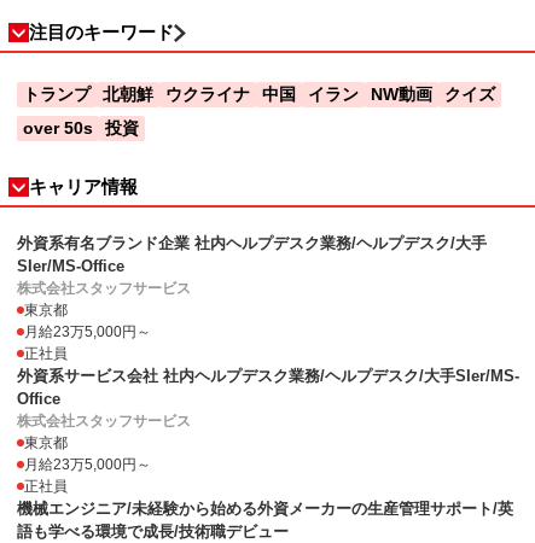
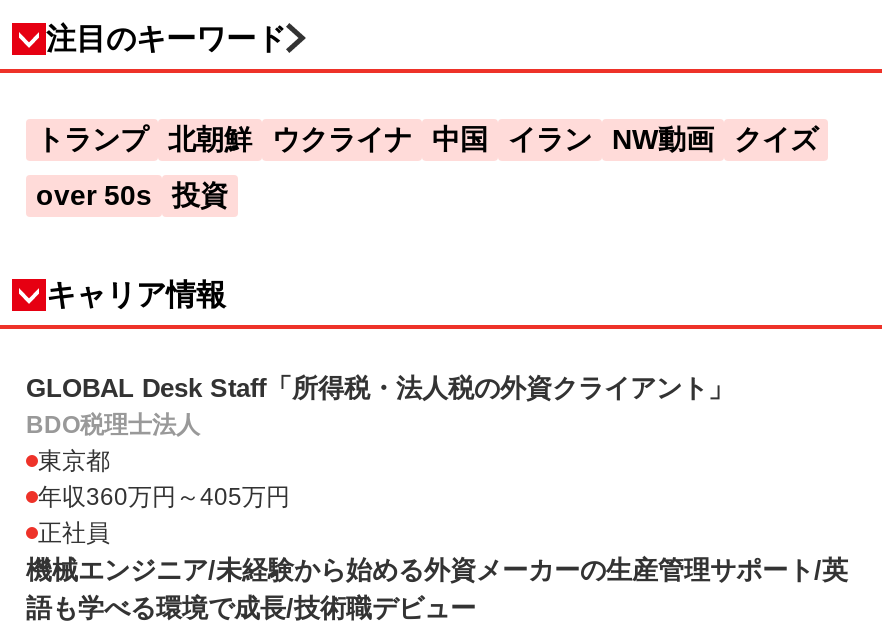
[17,234,487,297] 外資系有名ブランド企業 社内ヘルプデスク業務/ヘルプデスク/大手 | SIer/MS-Office | 株式会社スタッフサービス -> [26,373,734,439] GLOBAL Desk Staff「所得税・法人税の外資クライアント」 | BDO税理士法人
[17,323,519,473] 月給23万5,000円～ | 正社員 | 外資系サービス会社 社内ヘルプデスク業務/ヘルプデスク/大手SIer/MS- | Office | 株式会社スタッフサービス | 東京都 | 月給23万5,000円～ -> [38,483,290,511] 年収360万円～405万円

